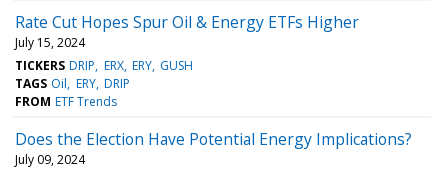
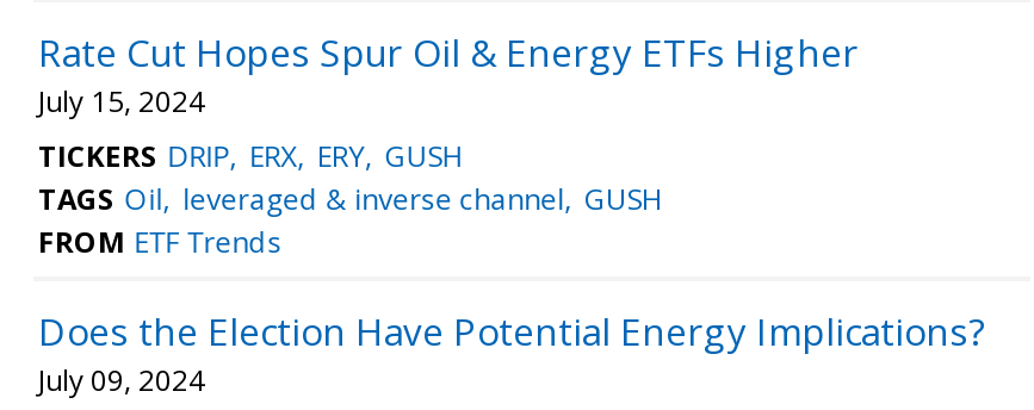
[15,75,130,92] TAGS Oil ERY DRIP -> [38,178,663,219] TAGS Oil leveraged & inverse channel GUSH

